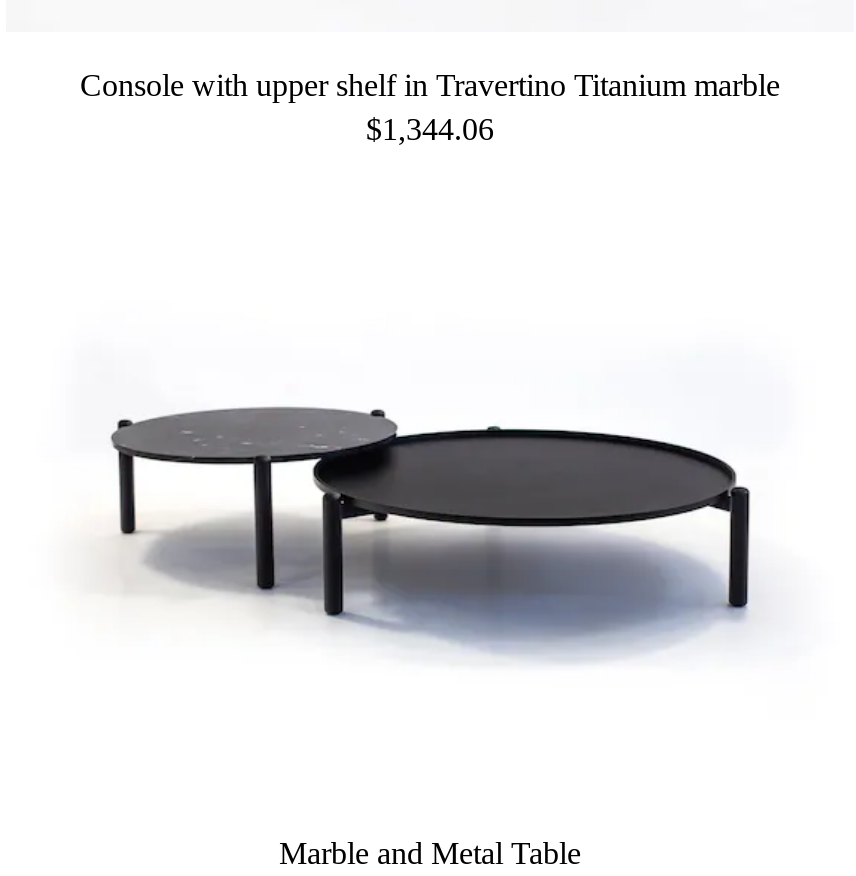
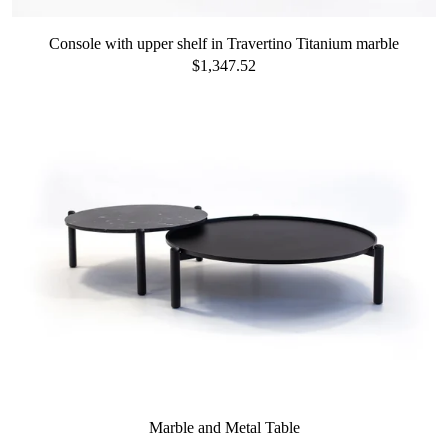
[366,112,494,146] $1,344.06 -> [192,57,256,74] $1,347.52

